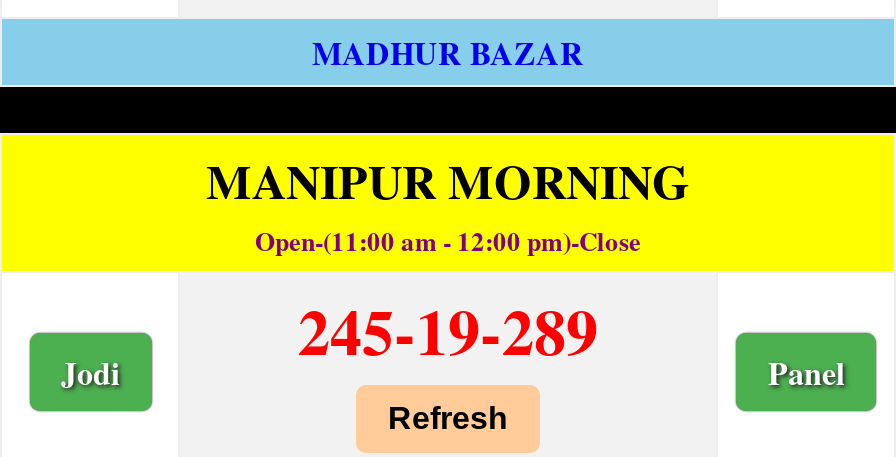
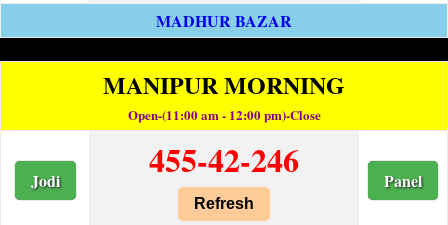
[298,283,598,377] 245-19-289 -> [149,136,299,183] 455-42-246

